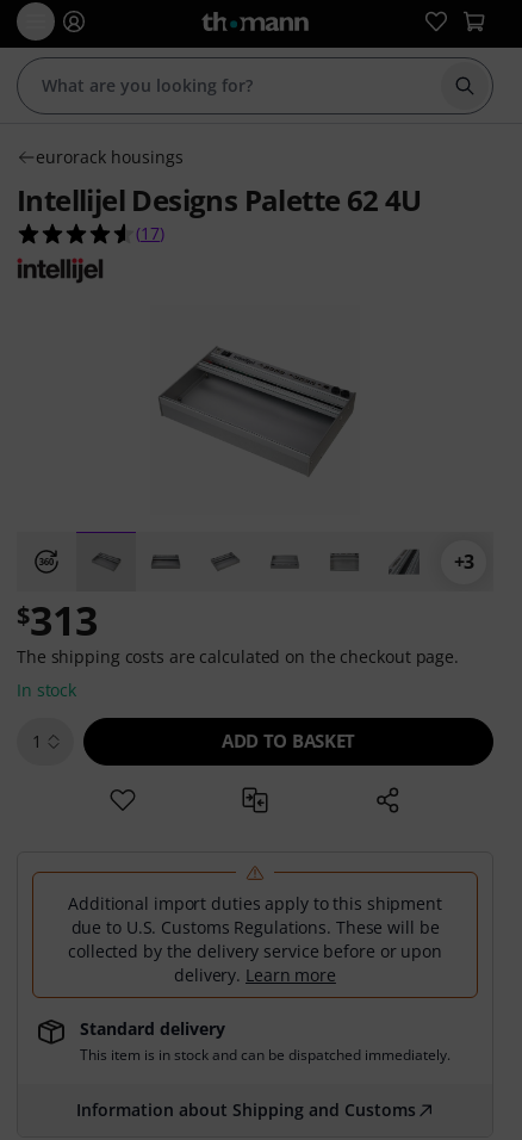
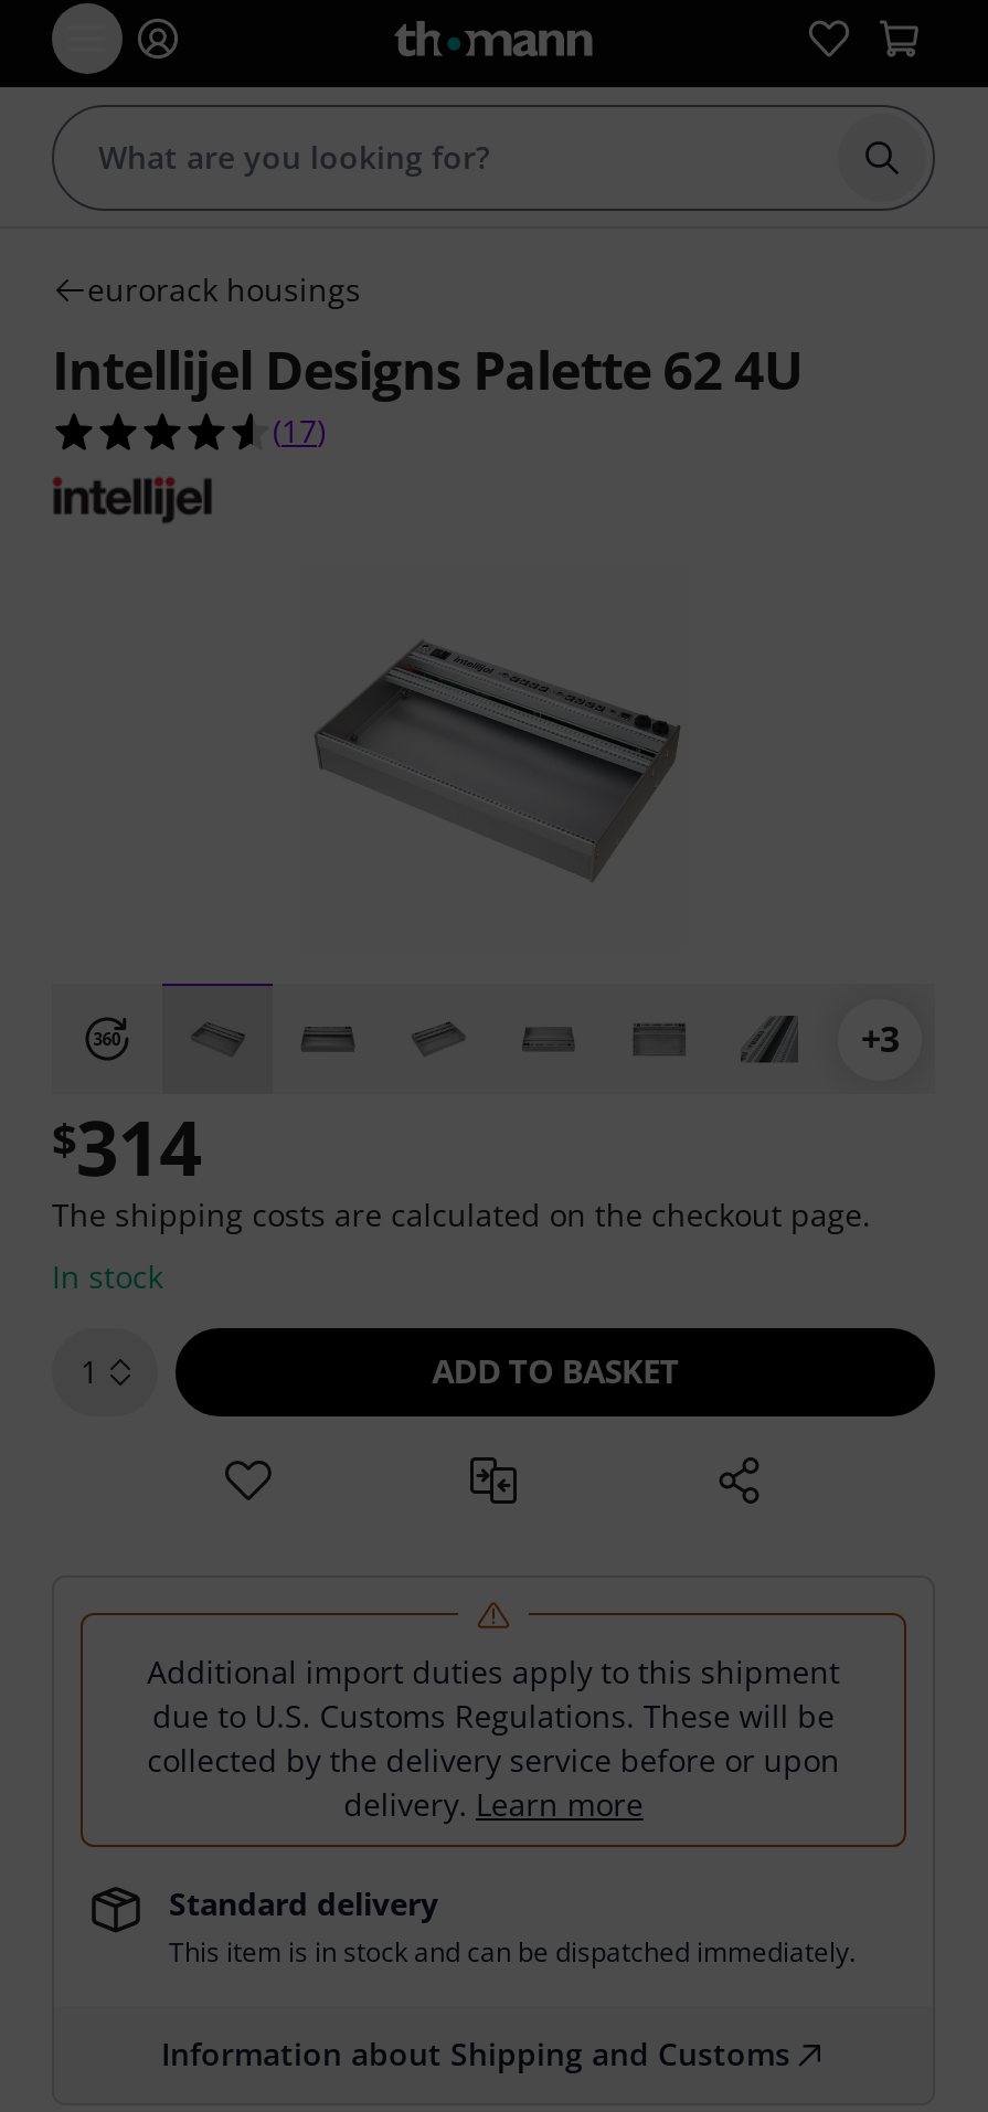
[17,593,97,648] $313 -> [52,1096,201,1198] $314

